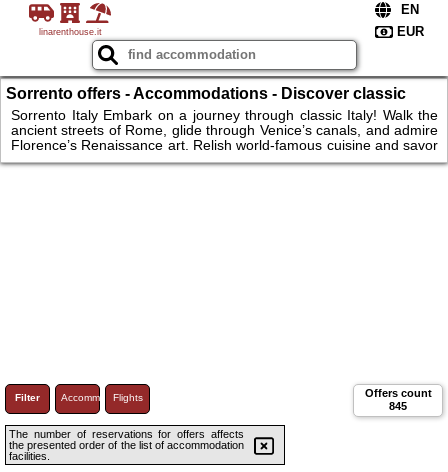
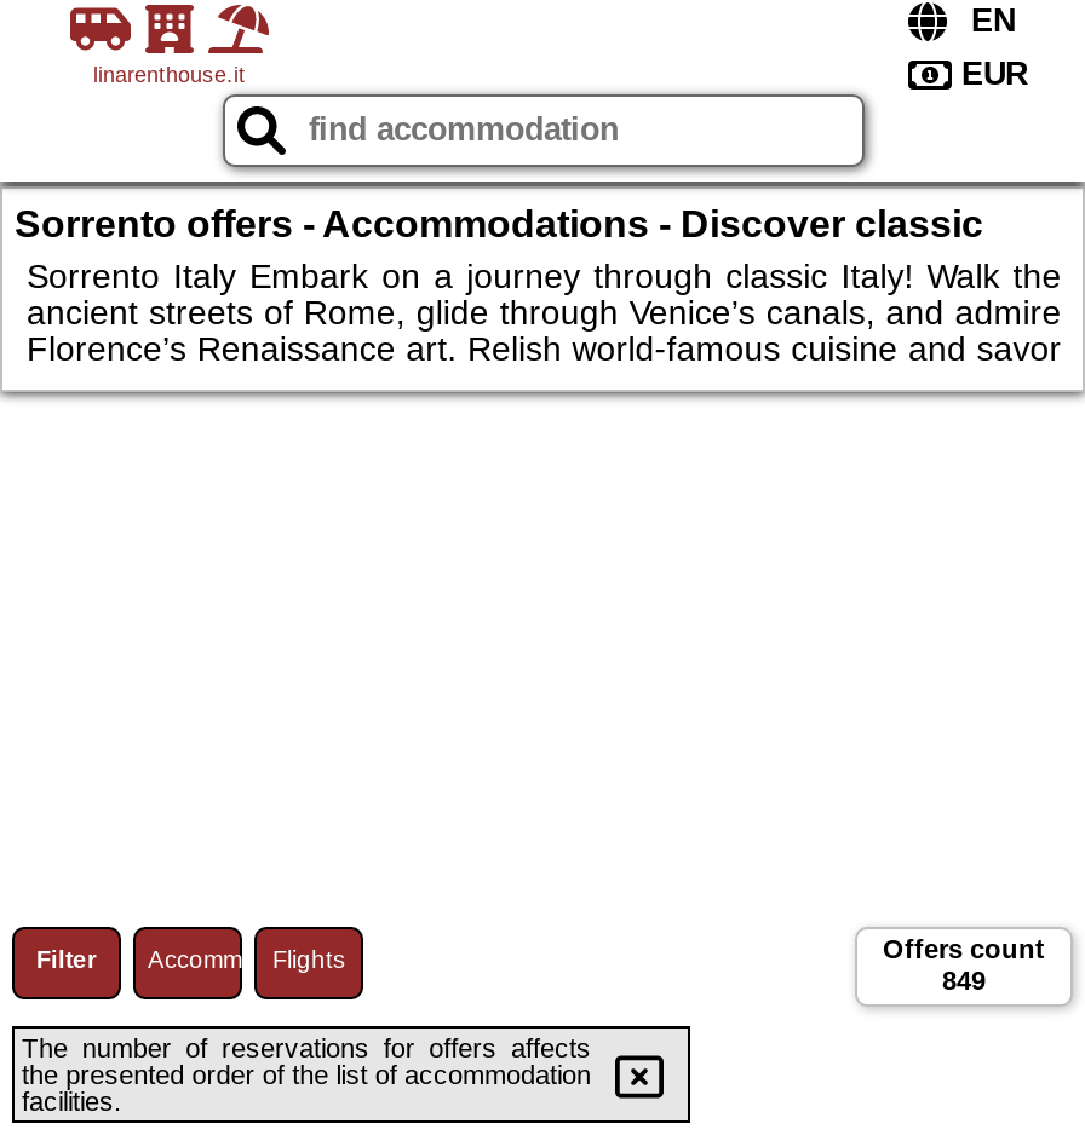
[389,400,407,412] 845 -> [942,966,986,995] 849

